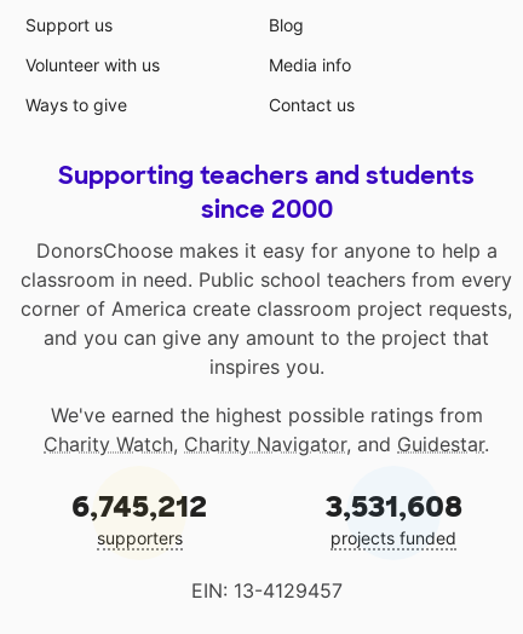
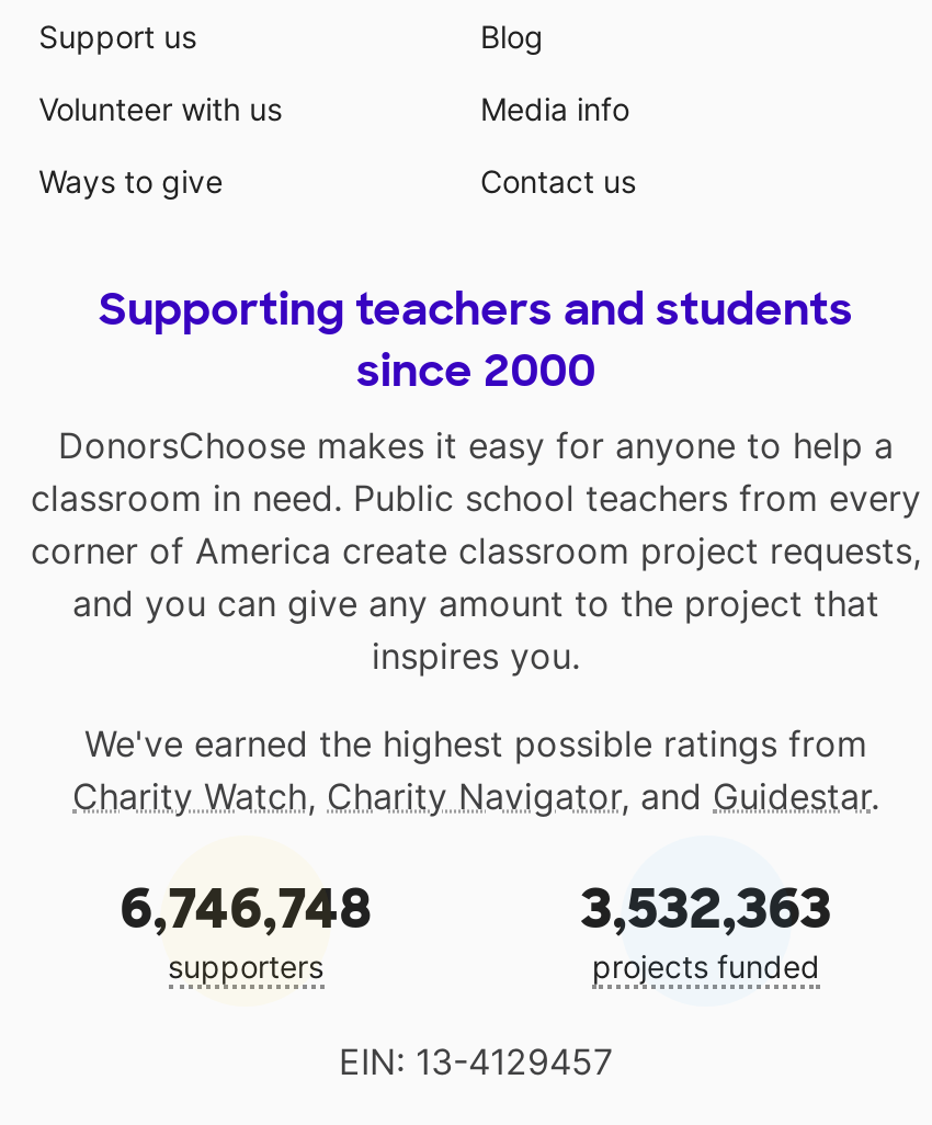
[71,488,207,525] 6,745,212 -> [120,875,372,943] 6,746,748
[325,488,462,525] 3,531,608 -> [581,875,831,943] 3,532,363

